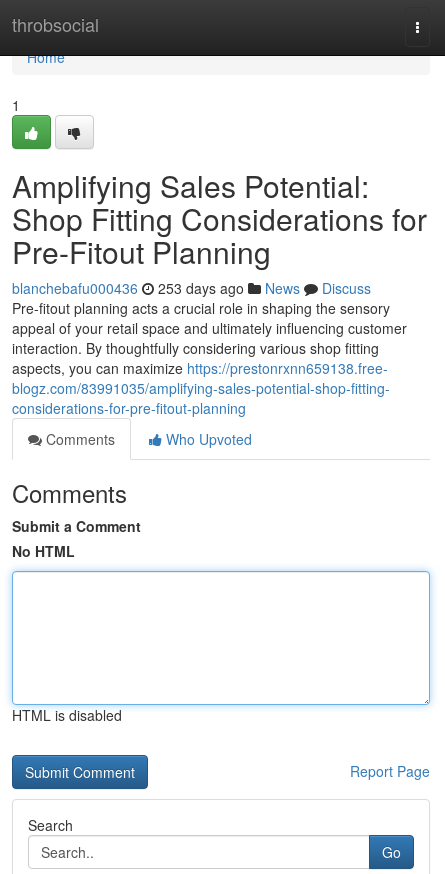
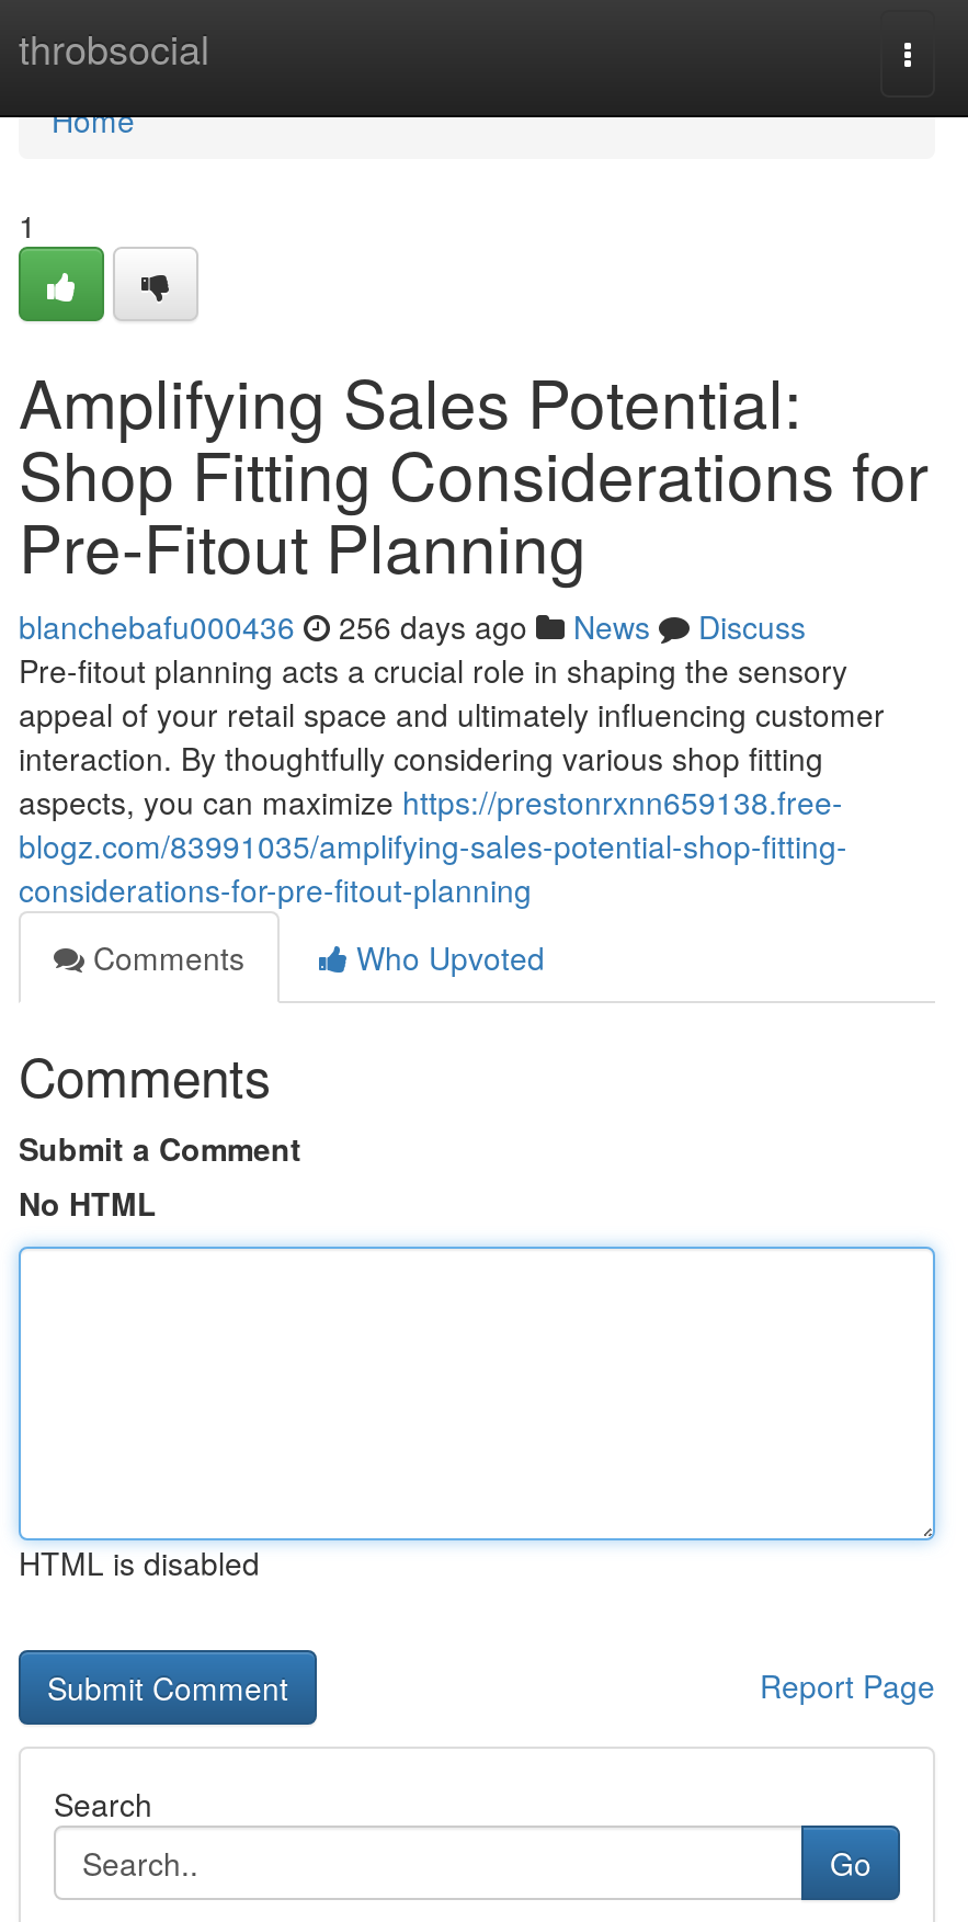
[12,278,371,298] blanchebafu000436 253 days ago News Discuss -> [19,604,806,648] blanchebafu000436 256 days ago News Discuss

